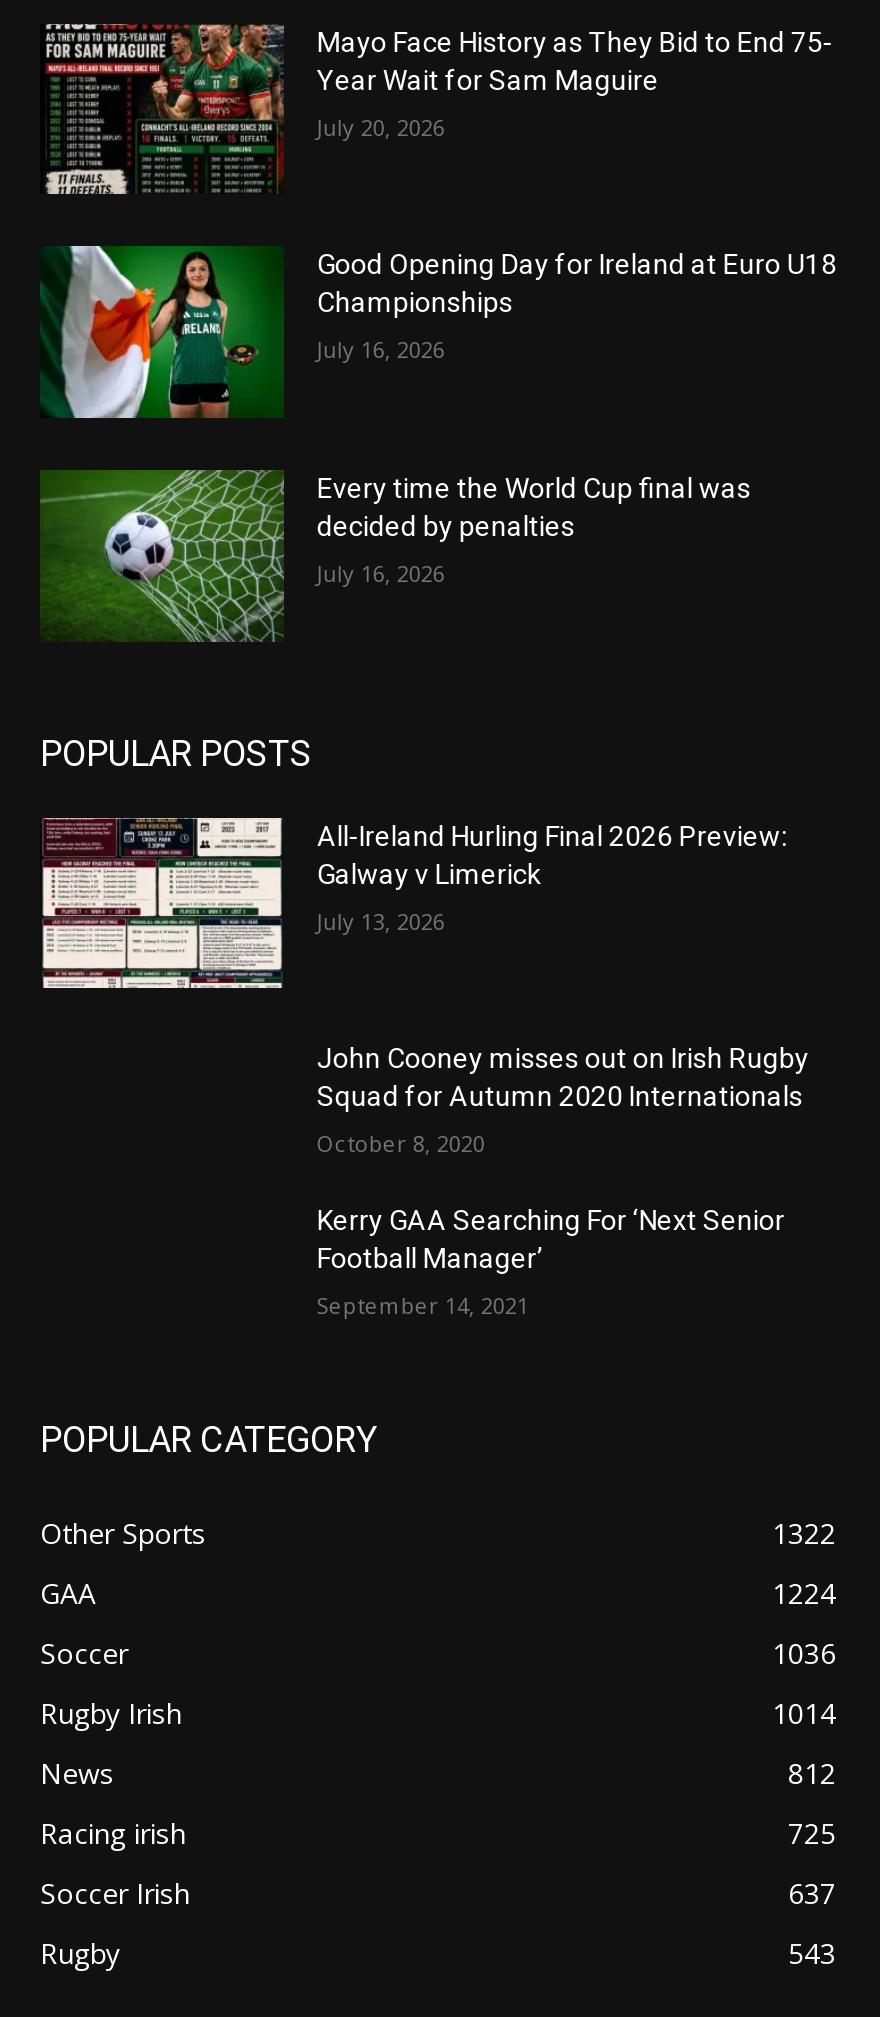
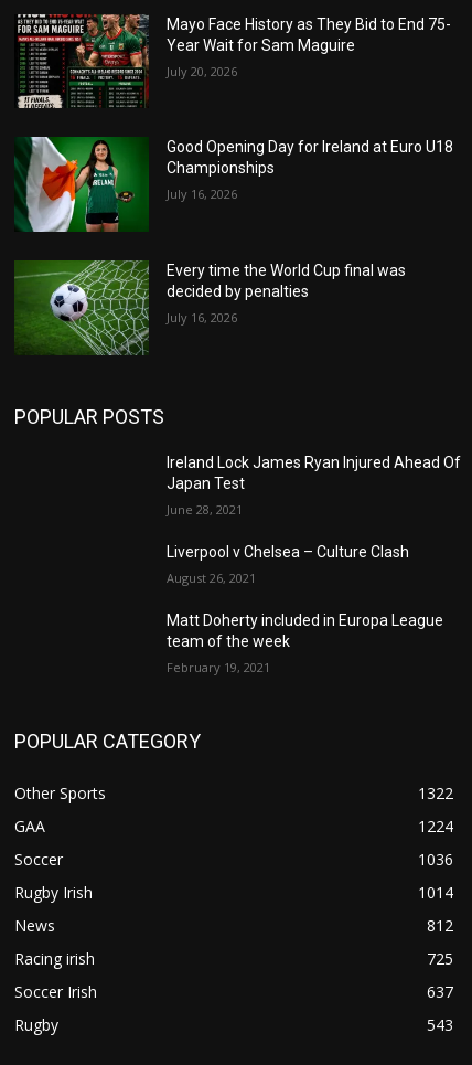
[40,816,284,990] [image] -> none
[317,819,787,889] All-Ireland Hurling Final 2026 Preview: | Galway v Limerick -> [167,453,461,492] Ireland Lock James Ryan Injured Ahead Of | Japan Test
[317,905,445,935] July 13, 2026 -> [167,501,243,517] June 28, 2021
[317,1043,809,1113] John Cooney misses out on Irish Rugby | Squad for Autumn 2020 Internationals -> [167,543,410,560] Liverpool v Chelsea – Culture Clash
[317,1129,485,1159] October 8, 2020 -> [167,569,256,586] August 26, 2021
[317,1205,785,1275] Kerry GAA Searching For ‘Next Senior | Football Manager’ -> [167,611,444,650] Matt Doherty included in Europa League | team of the week
[317,1291,529,1321] September 14, 2021 -> [167,659,271,675] February 19, 2021

